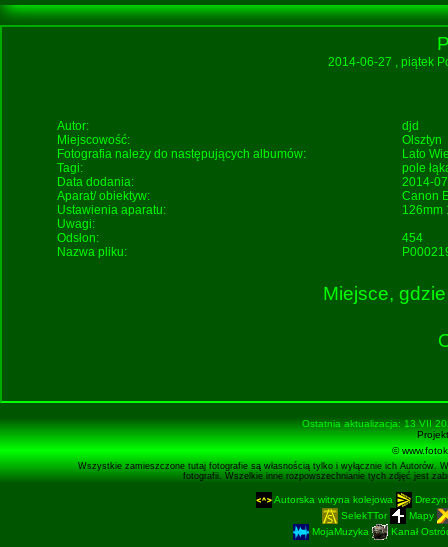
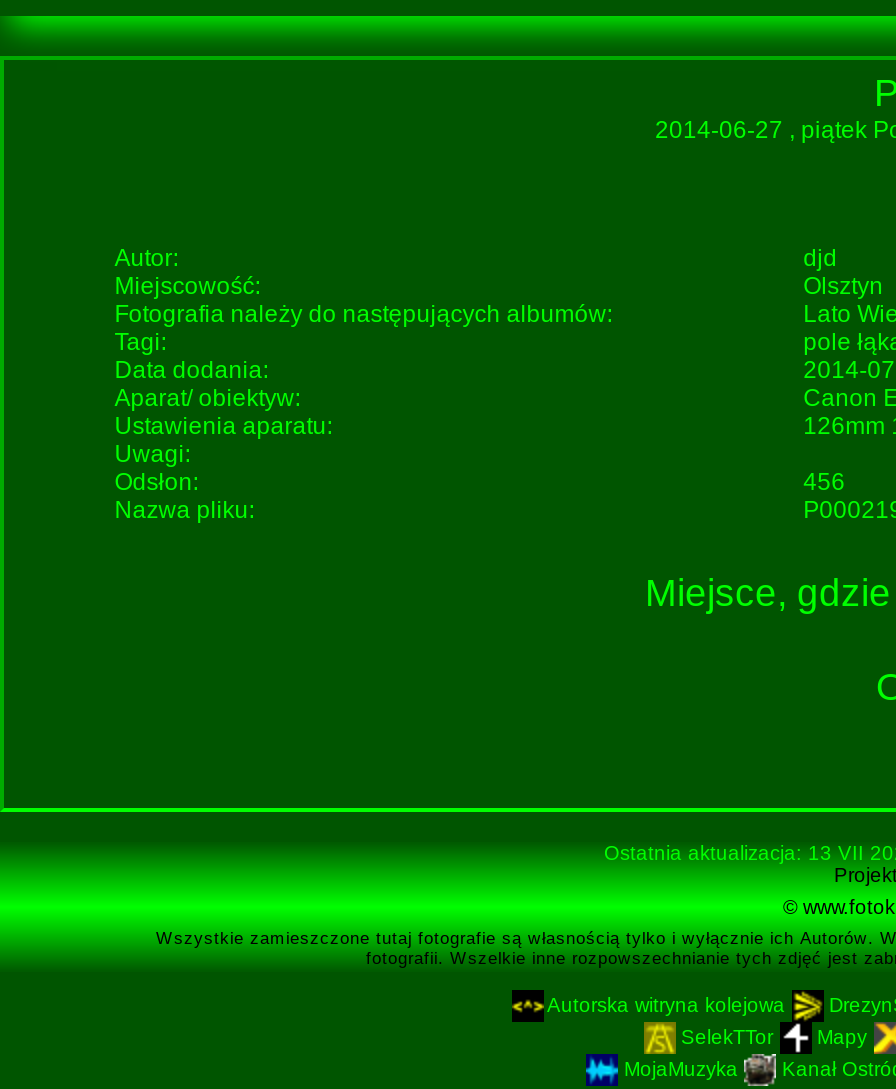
[402,231,423,245] 454 -> [803,468,845,496] 456

